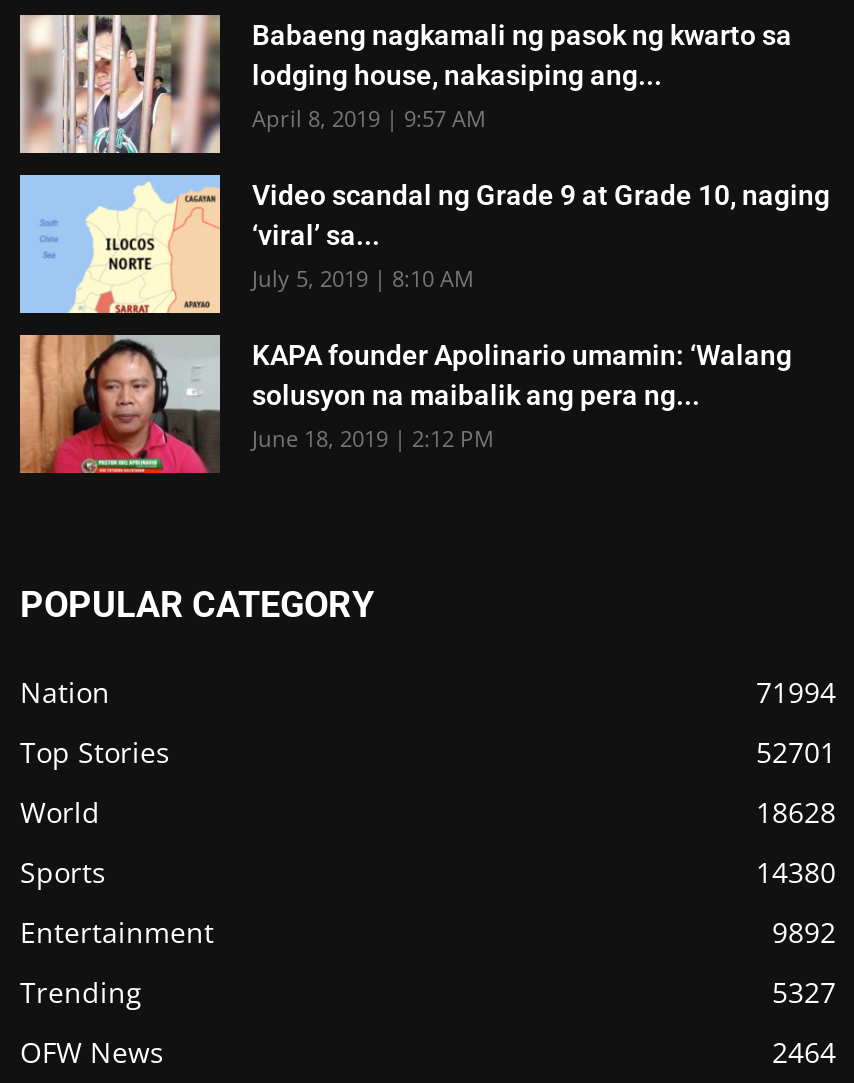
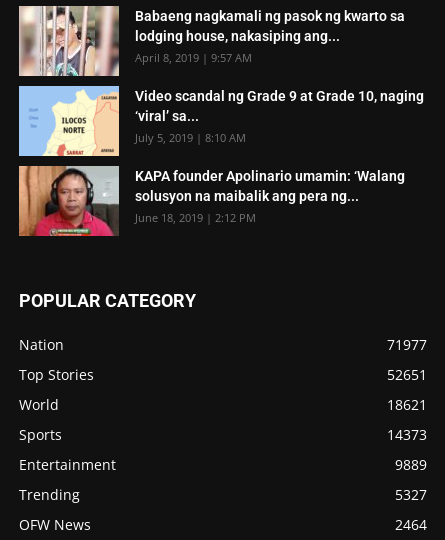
[756,674,836,712] 71994 -> [387,335,427,354] 71977
[756,734,836,772] 52701 -> [387,365,427,384] 52651
[756,794,836,832] 18628 -> [387,395,427,414] 18621
[756,854,836,892] 14380 -> [387,425,427,444] 14373
[772,914,836,952] 9892 -> [395,455,427,474] 9889

